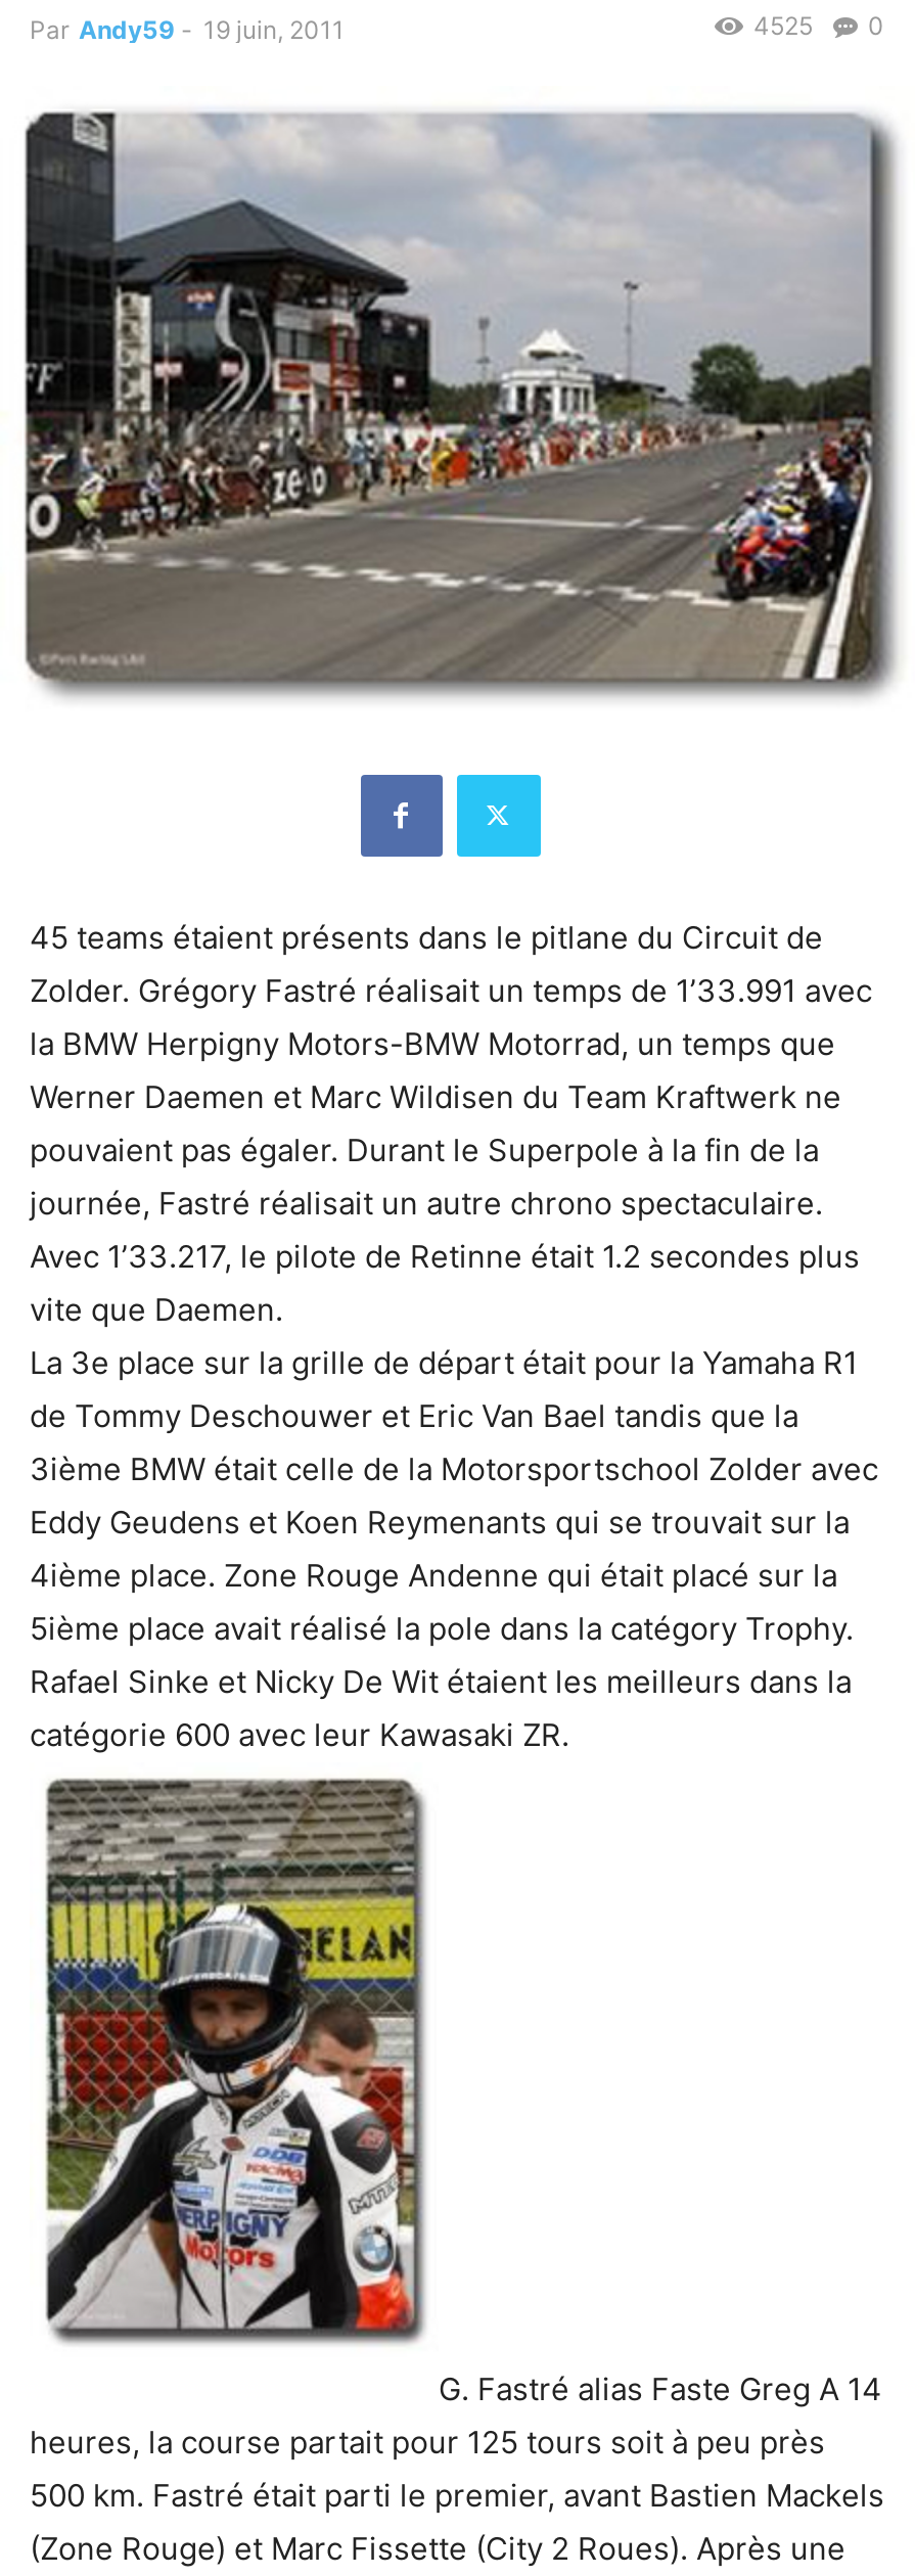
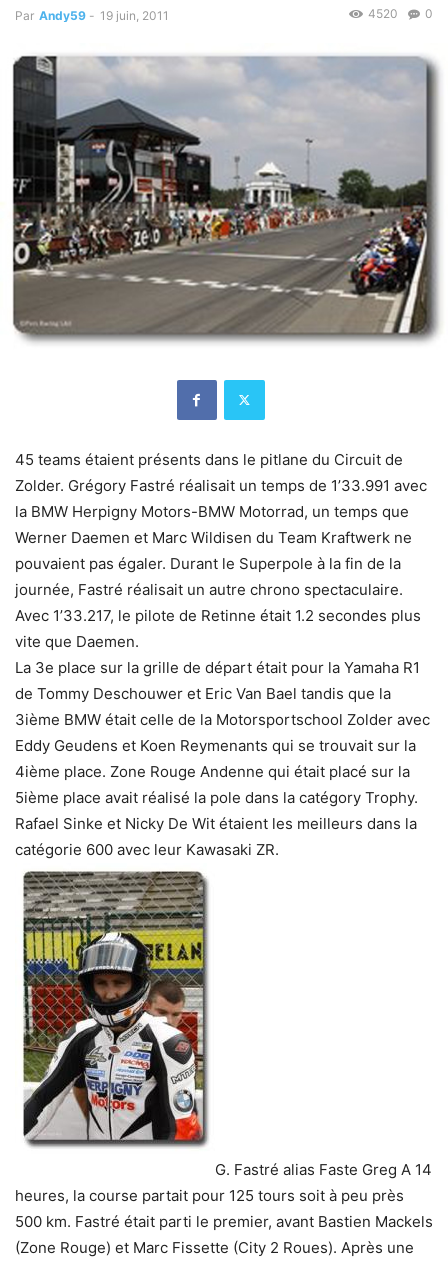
[753,10,884,41] 4525 0 -> [368,6,433,21] 4520 0

